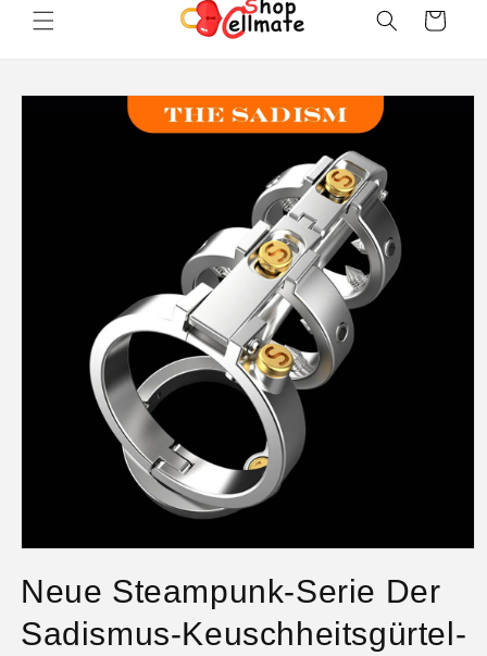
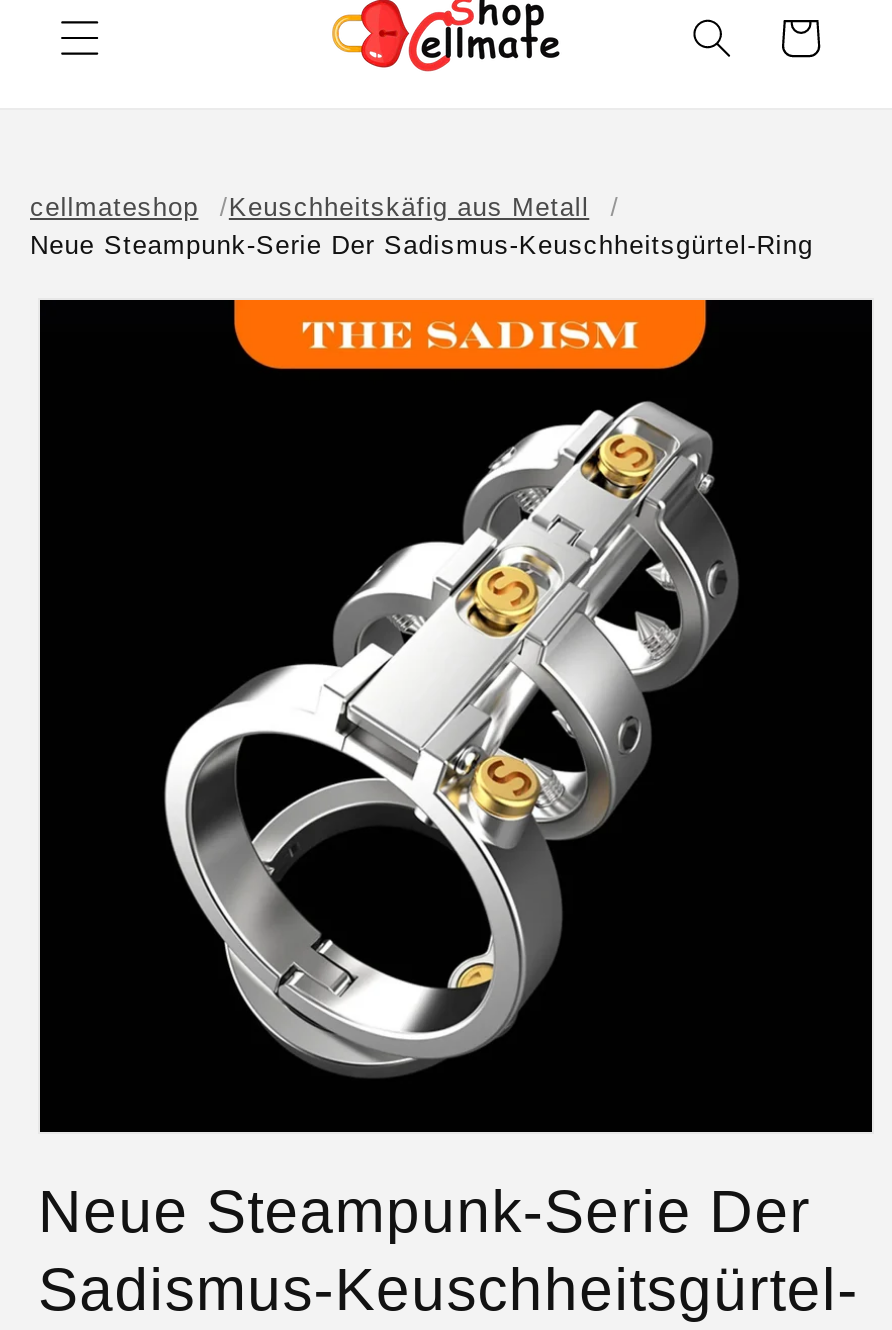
none -> [30,192,813,260] cellmateshop | Keuschheitskäfig aus Metall | Neue Steampunk-Serie Der Sadismus-Keuschheitsgürtel-Ring

